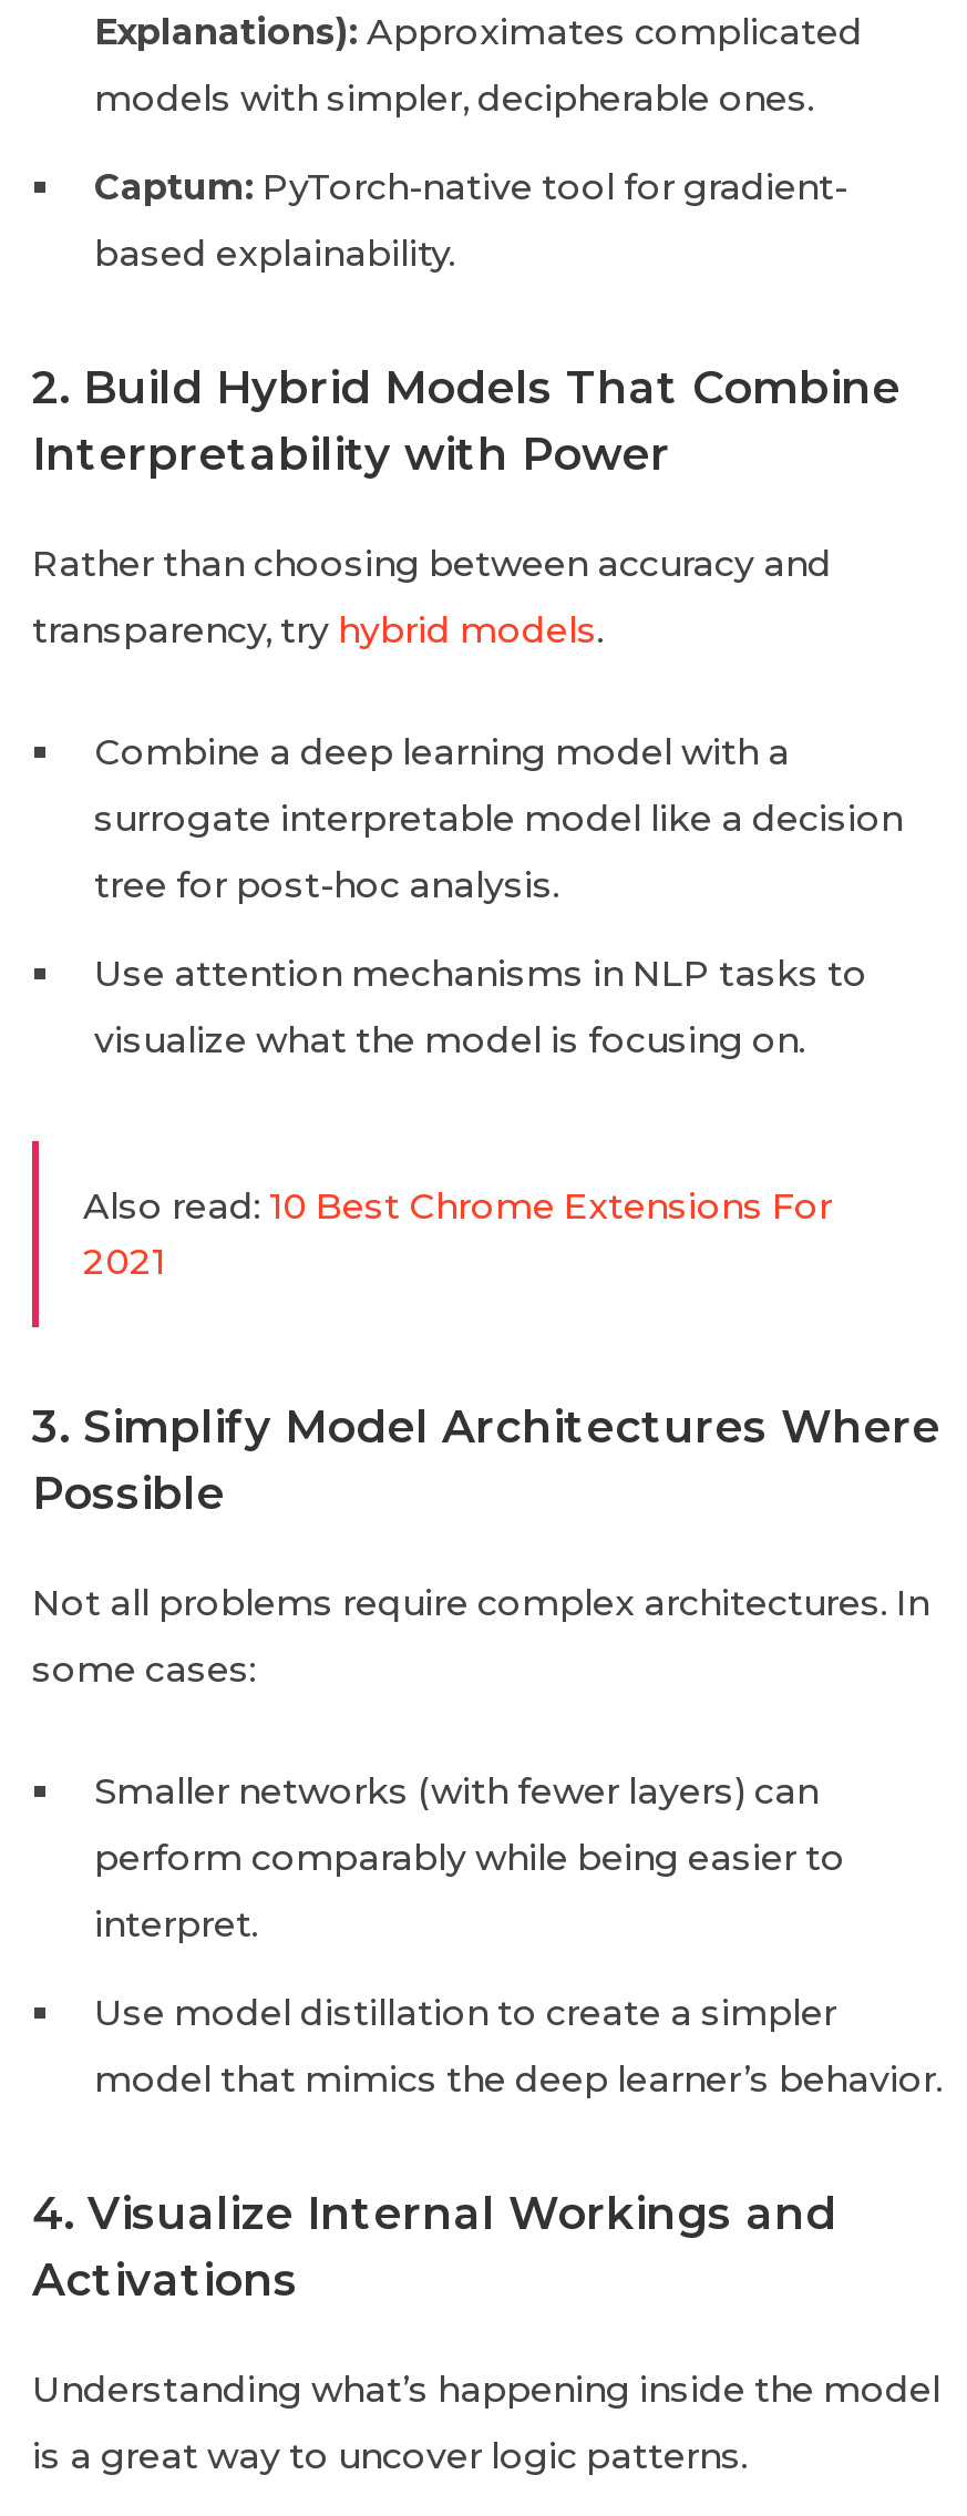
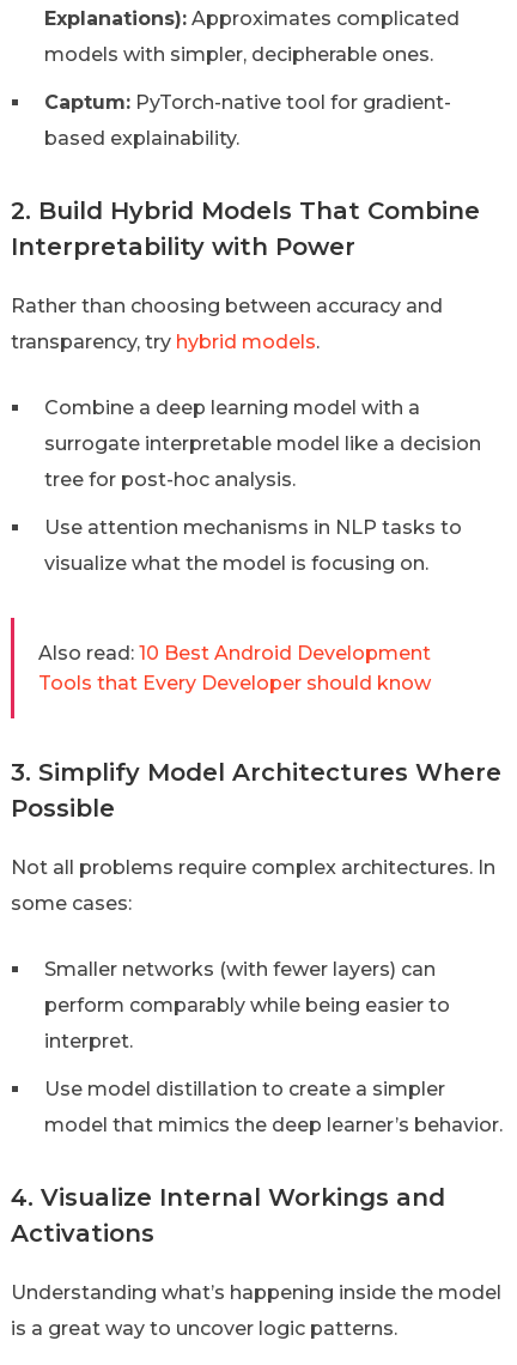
[83,1185,832,1283] Also read: 10 Best Chrome Extensions For | 2021 -> [38,642,431,694] Also read: 10 Best Android Development | Tools that Every Developer should know

